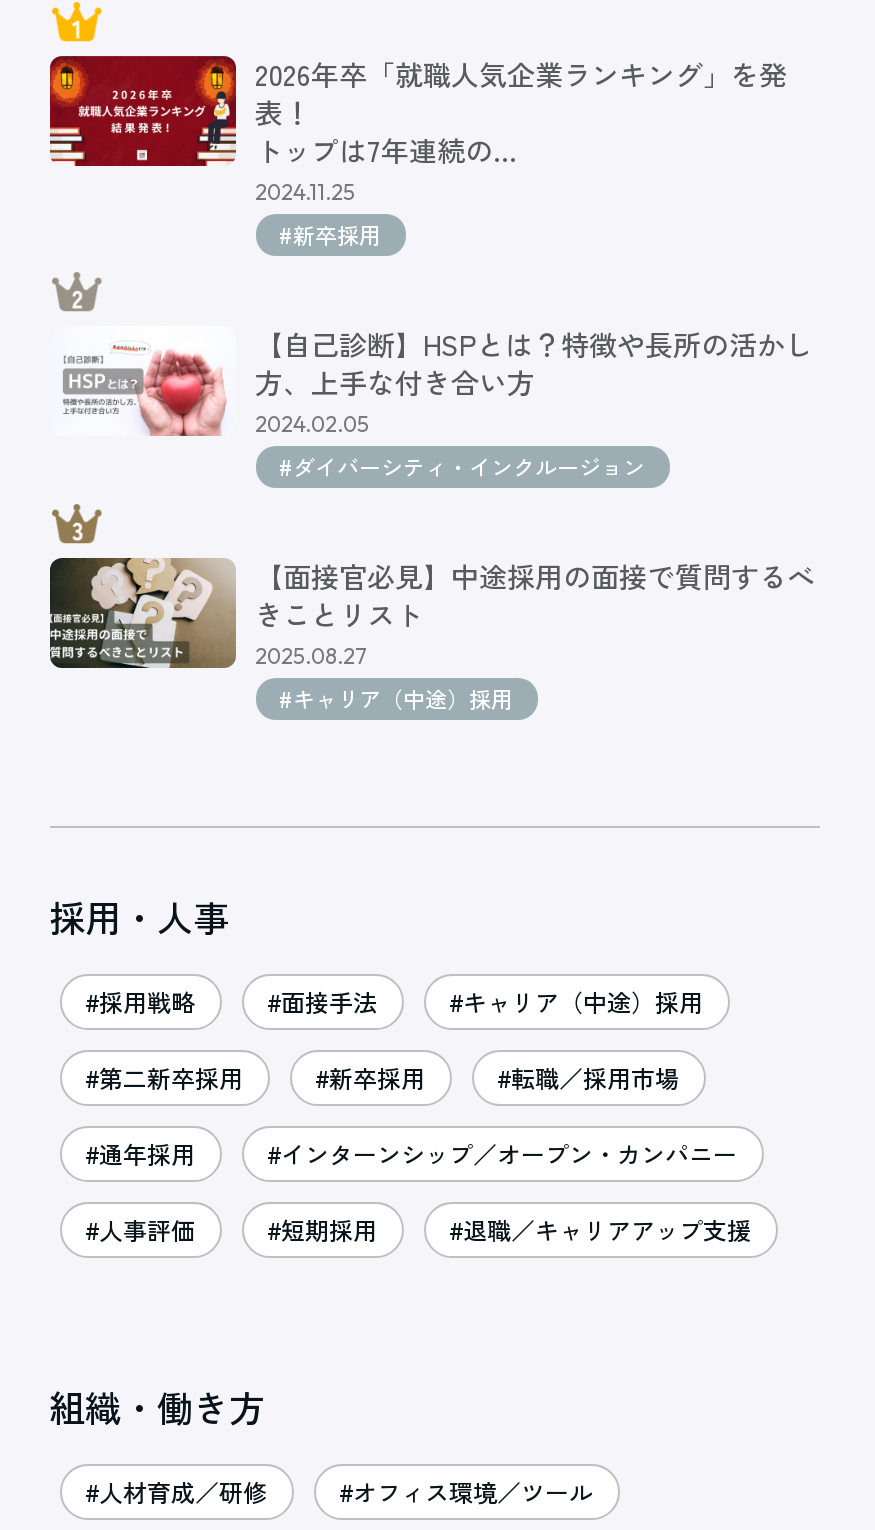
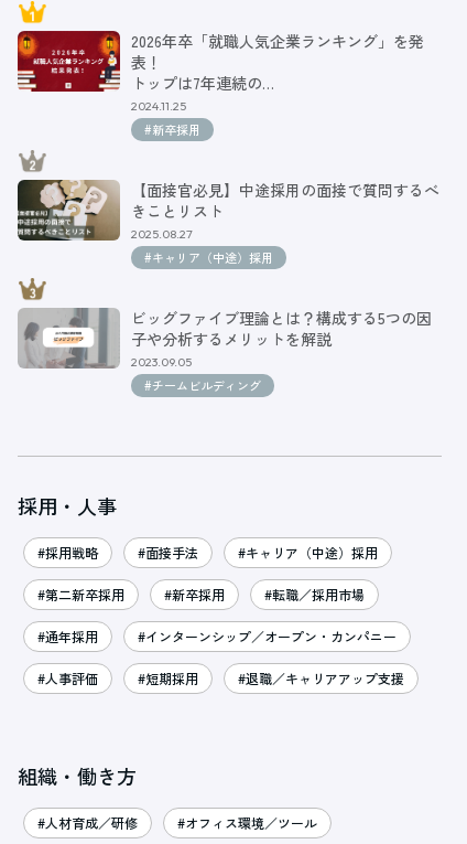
[50,323,813,481] [image] | 【自己診断】HSPとは？特徴や長所の活かし | 方、上手な付き合い方 | 2024.02.05 | #ダイバーシティ・インクルージョン -> none
moved [46,506,815,713] -> [15,151,439,265]: [image] | 【面接官必見】中途採用の面接で質問するべ | きことリスト | 2025.08.27 | #キャリア（中途）採用
none -> [19,306,431,393] [image] | ビッグファイブ理論とは？構成する5つの因 | 子や分析するメリットを解説 | 2023.09.05 | #チームビルディング

